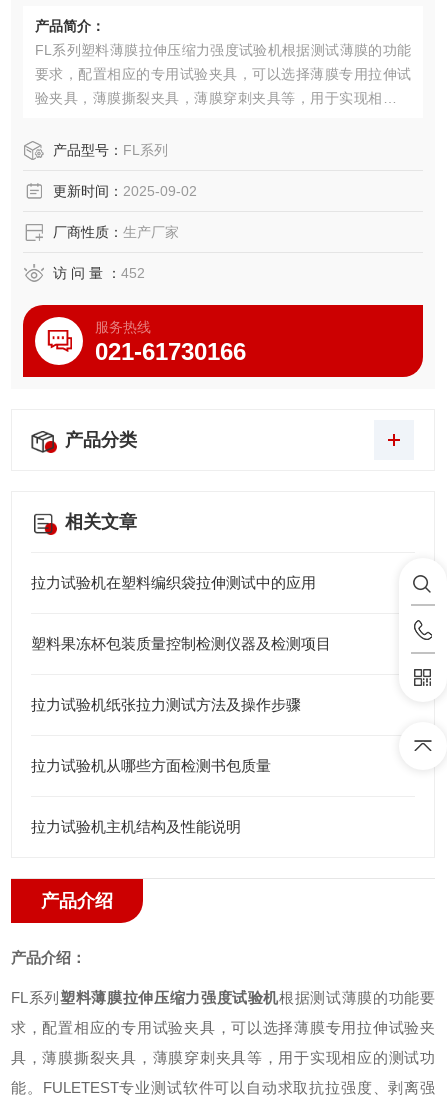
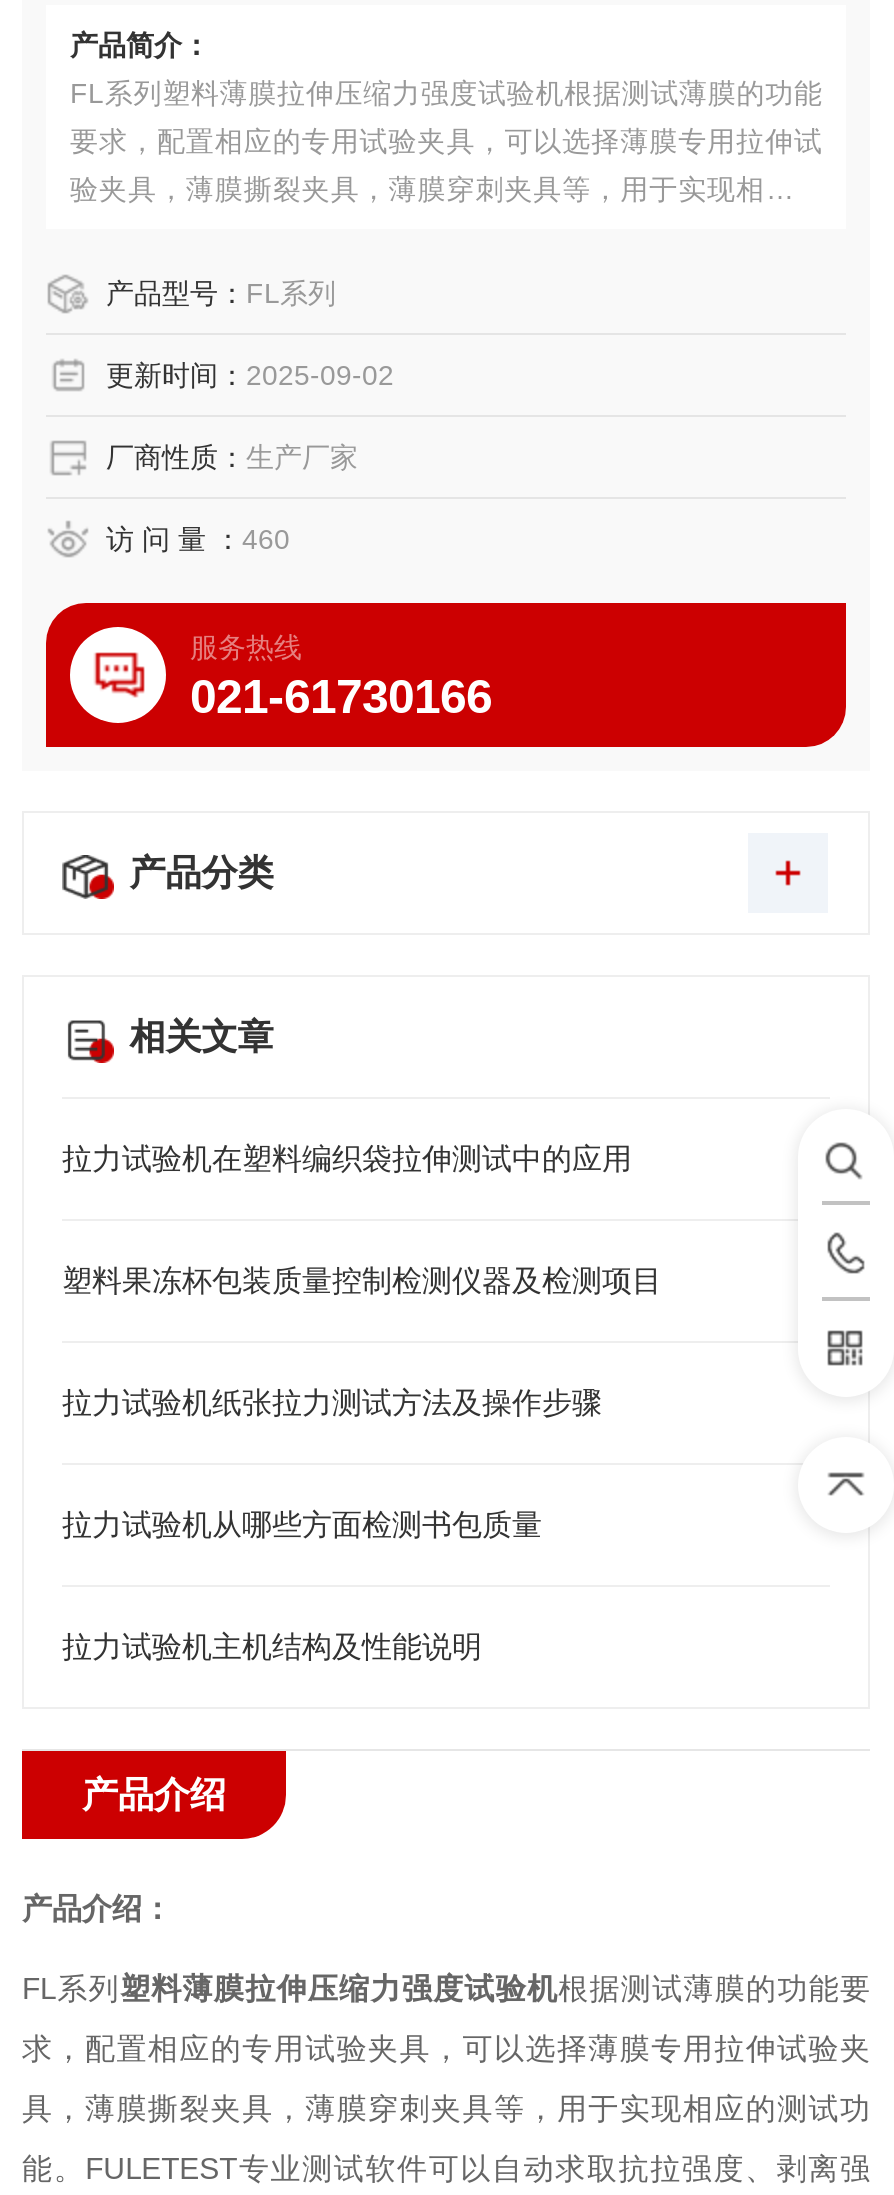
[53,265,145,281] 访 问 量 ：452 -> [106,523,290,555] 访 问 量 ：460

